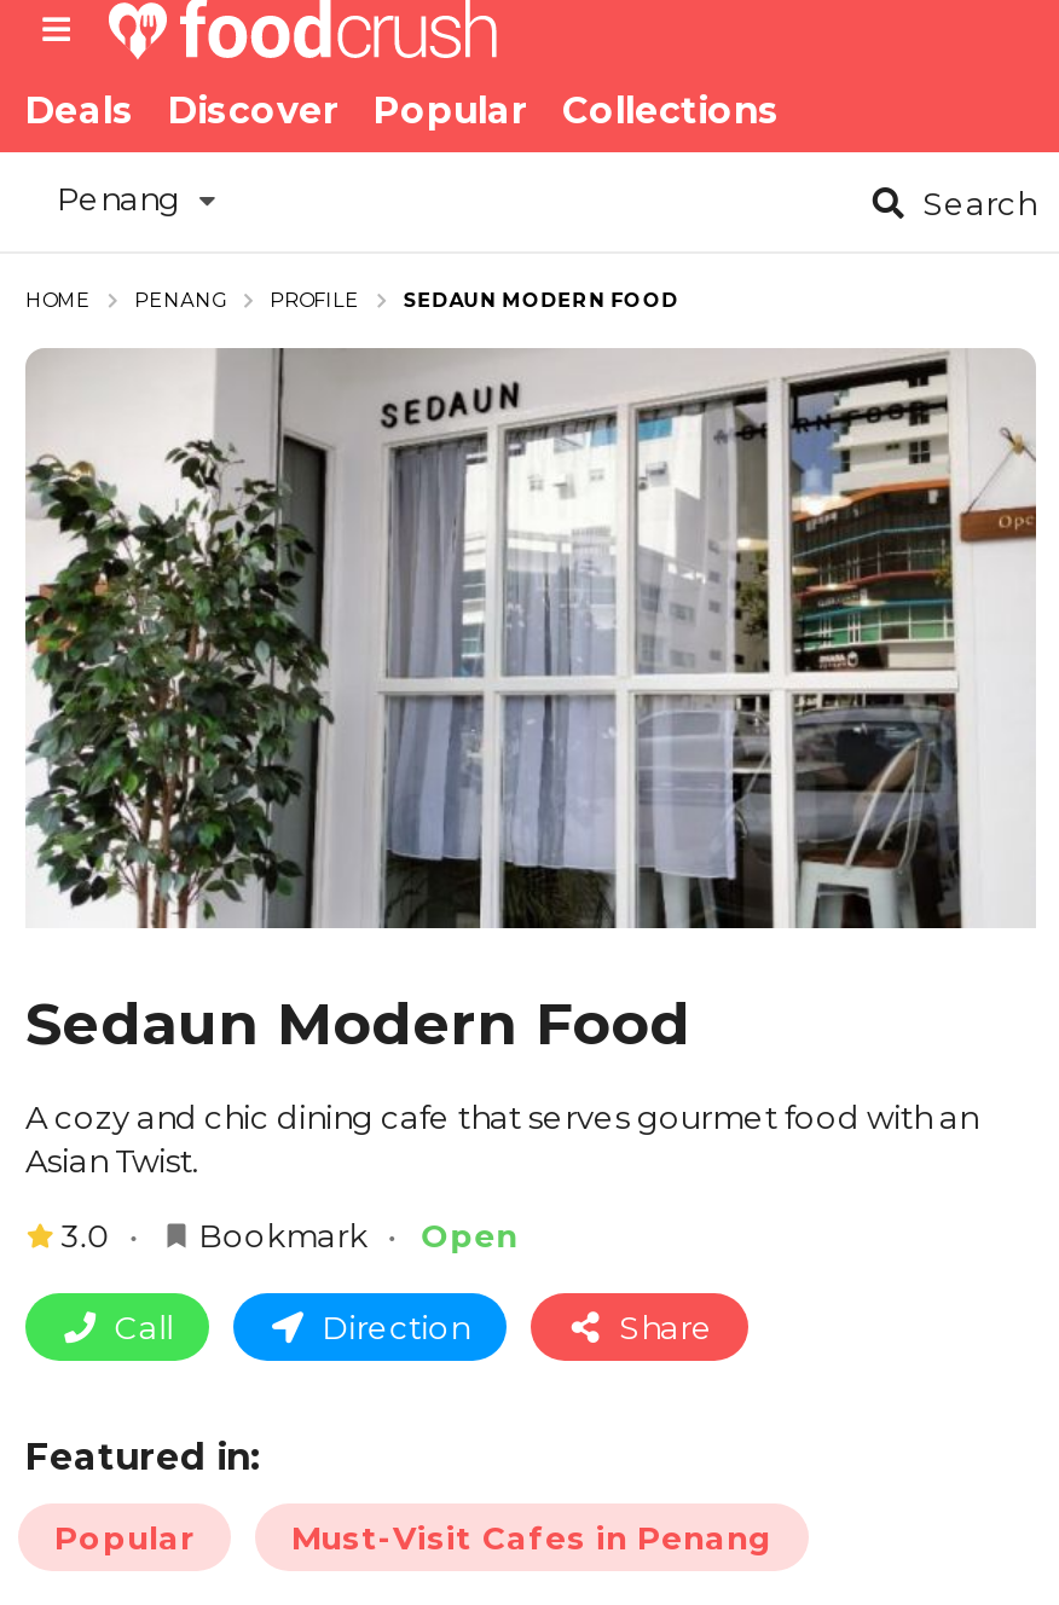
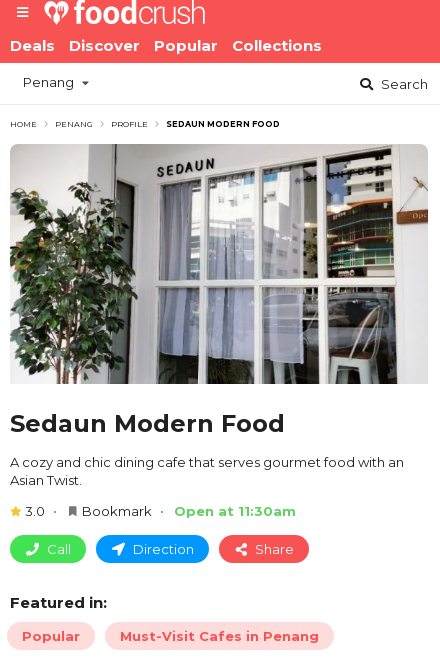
[421,1215,518,1254] Open -> [174,503,296,519] Open at 11:30am

